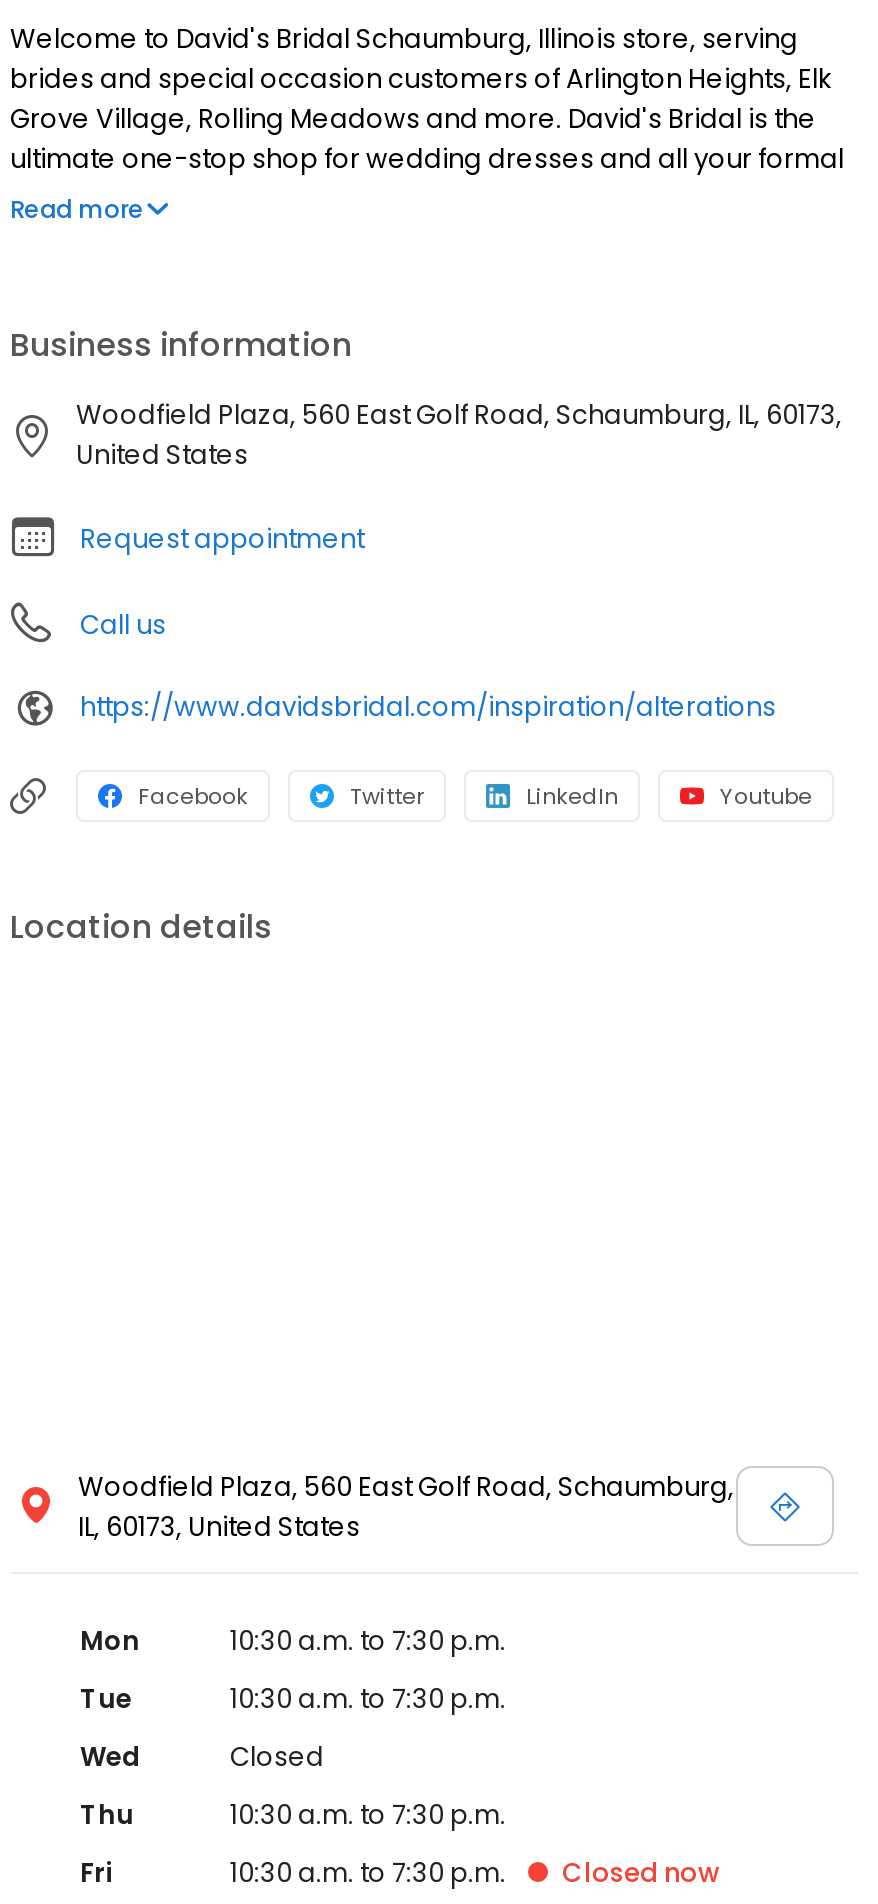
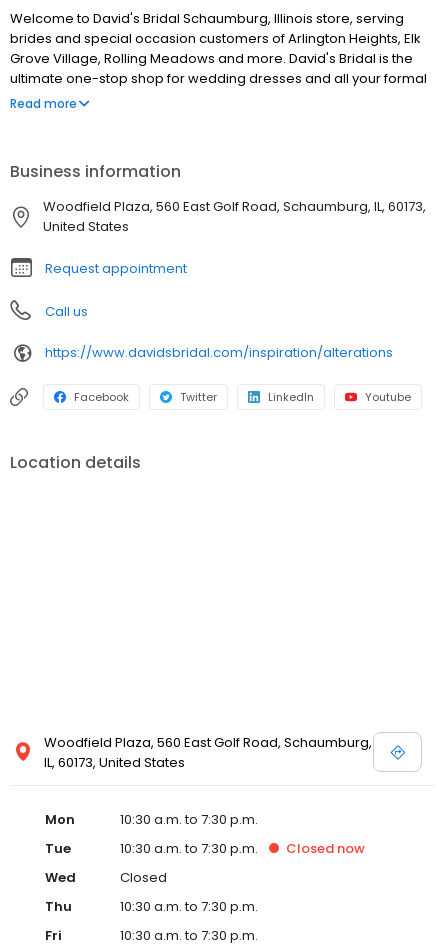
moved [562,1854,720,1892] -> [286,839,365,858]: Closed now

